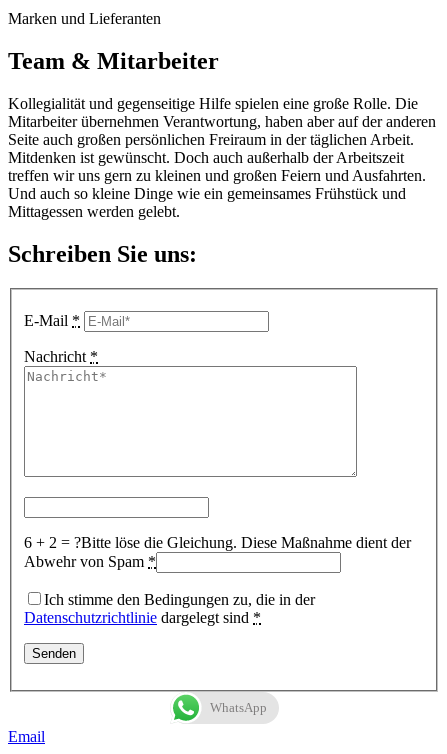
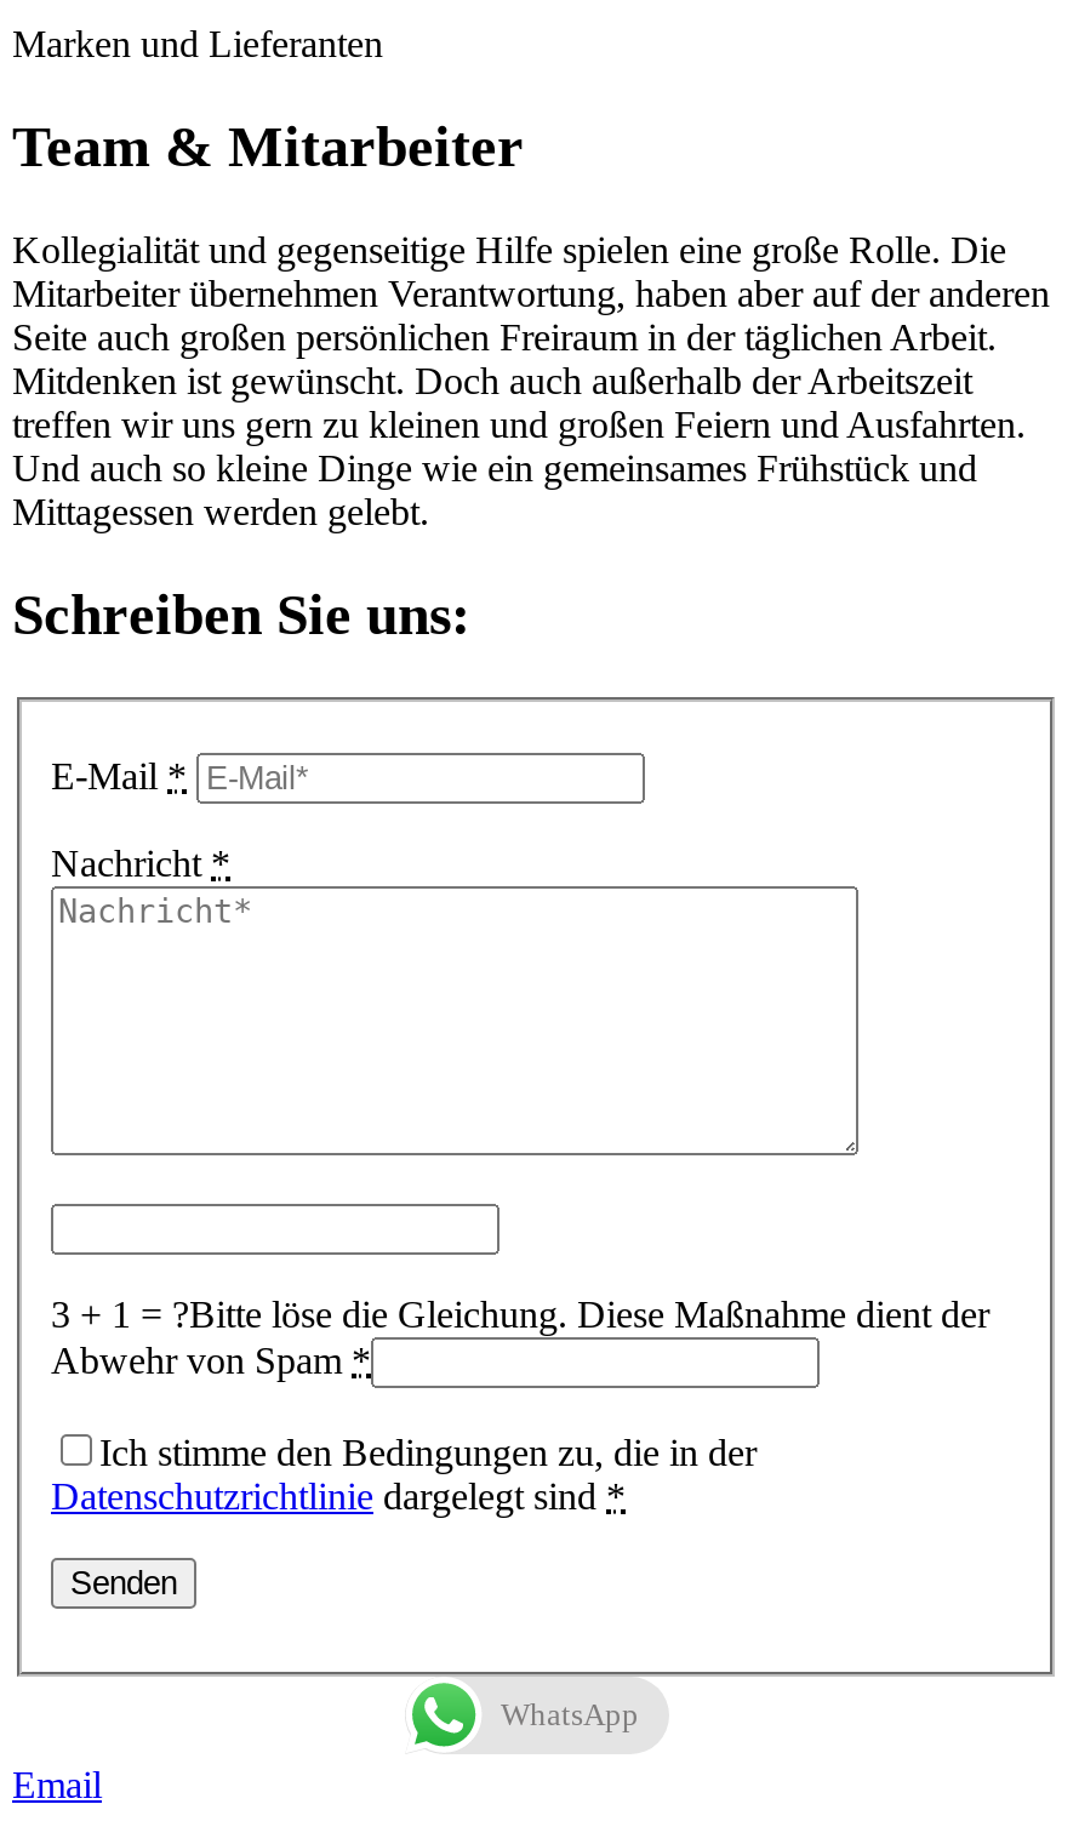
[24,534,411,551] 6 + 2 = ?Bitte löse die Gleichung. Diese Maßnahme dient der -> [51,1294,989,1335] 3 + 1 = ?Bitte löse die Gleichung. Diese Maßnahme dient der

